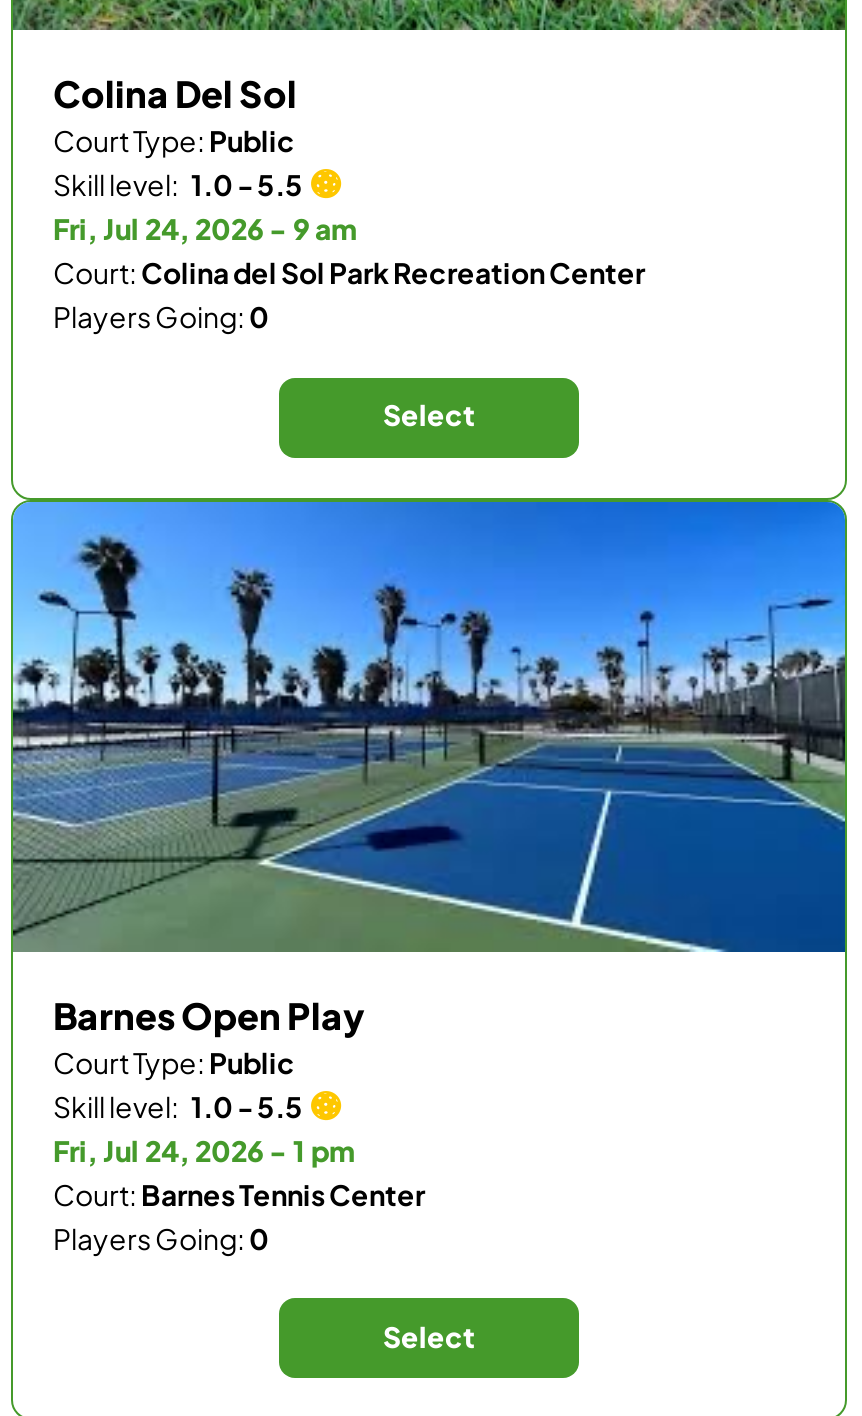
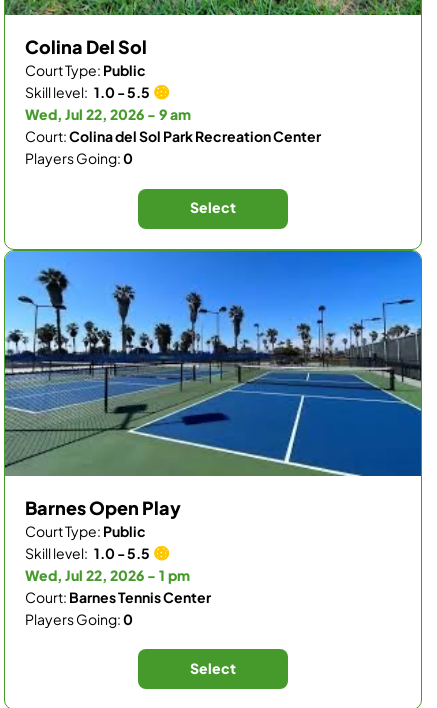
[53,210,357,246] Fri, Jul 24, 2026 - 9 am -> [25,105,191,123] Wed, Jul 22, 2026 - 9 am
[53,1131,355,1167] Fri, Jul 24, 2026 - 1 pm -> [25,566,190,584] Wed, Jul 22, 2026 - 1 pm

